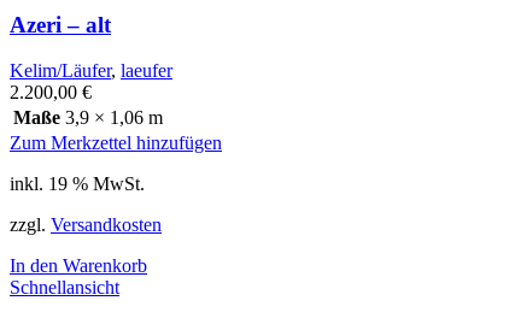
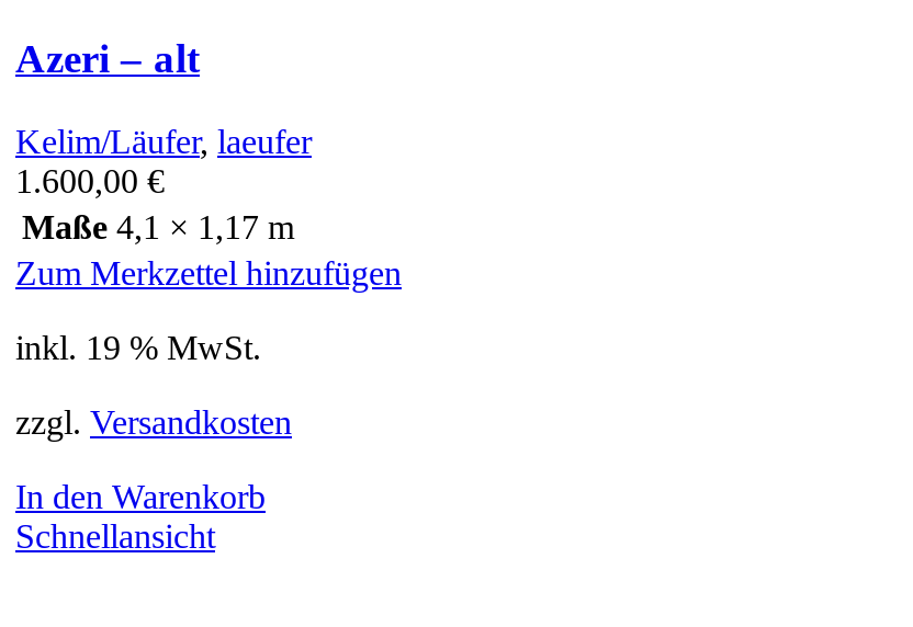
[10,82,92,103] 2.200,00 € -> [15,163,165,200] 1.600,00 €
[13,108,163,128] Maße 3,9 × 1,06 m -> [22,209,294,246] Maße 4,1 × 1,17 m

